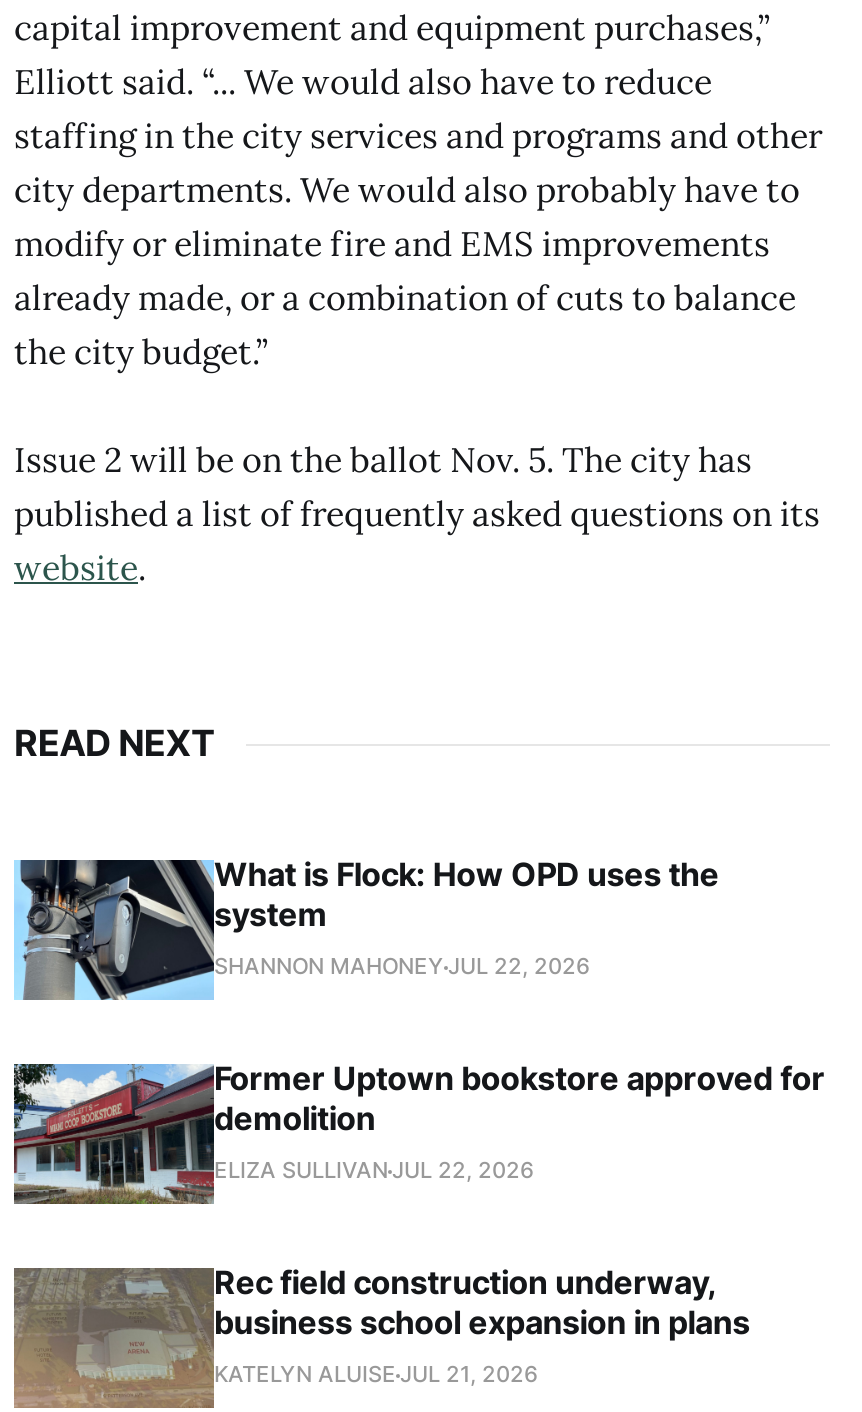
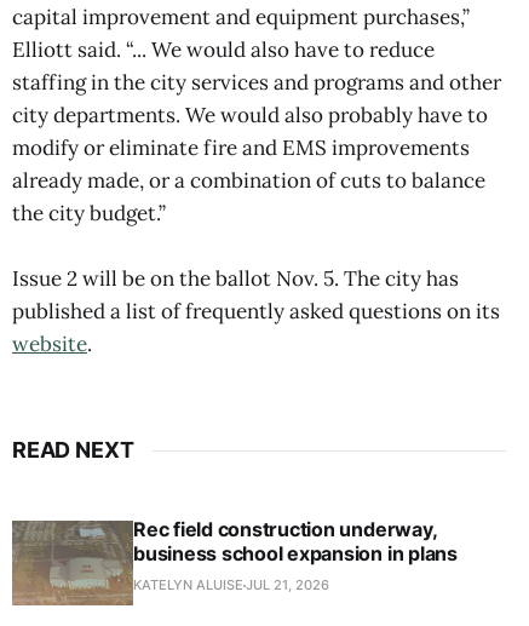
[14,855,825,1185] [image] | What is Flock: How OPD uses the | system | SHANNON MAHONEY JUL 22, 2026 | Former Uptown bookstore approved for | demolition | ELIZA SULLIVAN JUL 22, 2026 -> none
[12,1062,216,1206] [image] -> none

